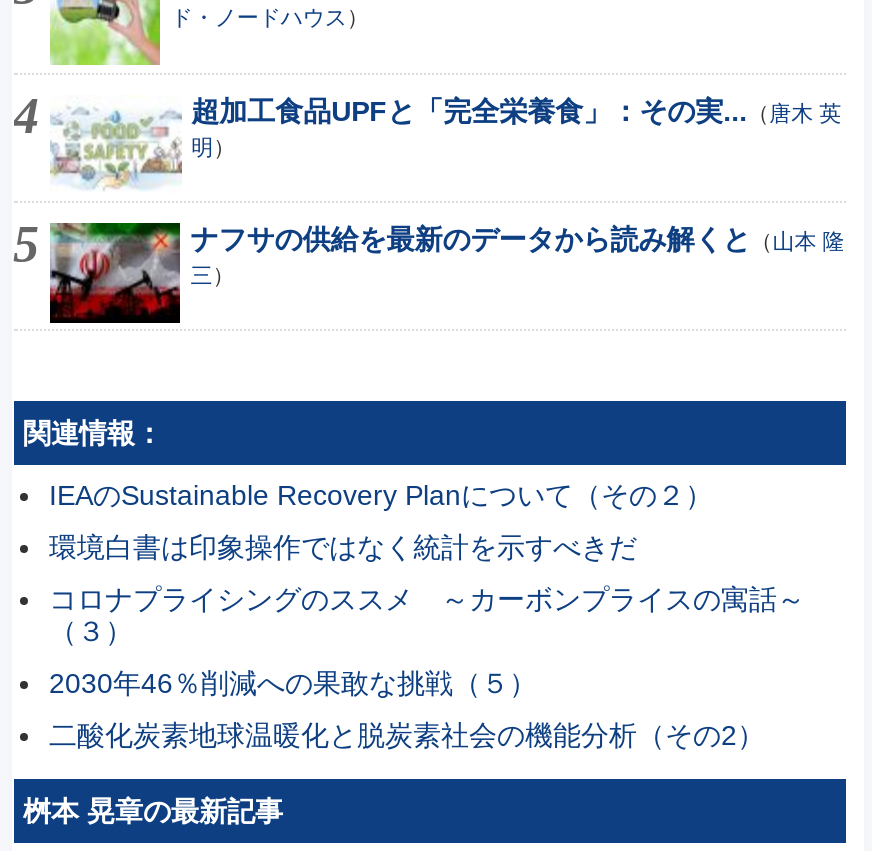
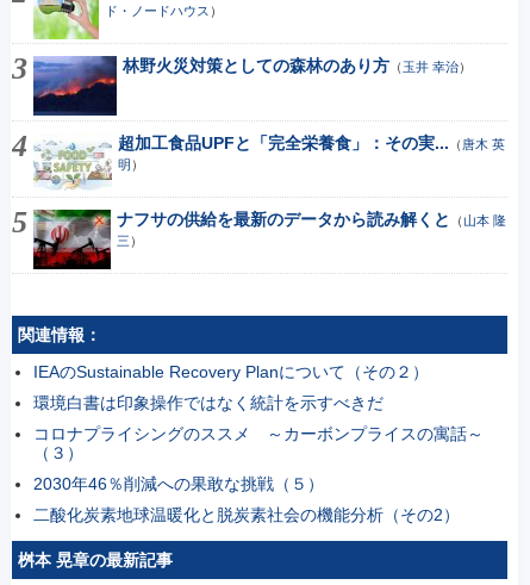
none -> [32,55,471,117] [image] | 林野火災対策としての森林のあり方（玉井 幸治）

